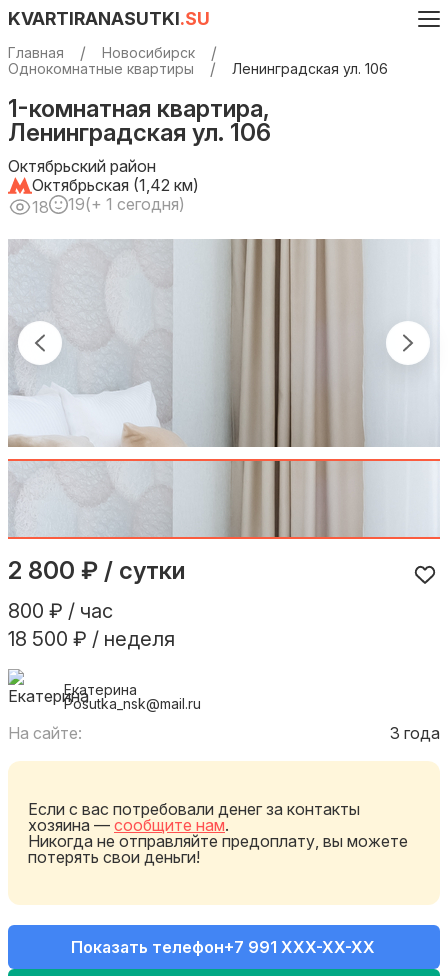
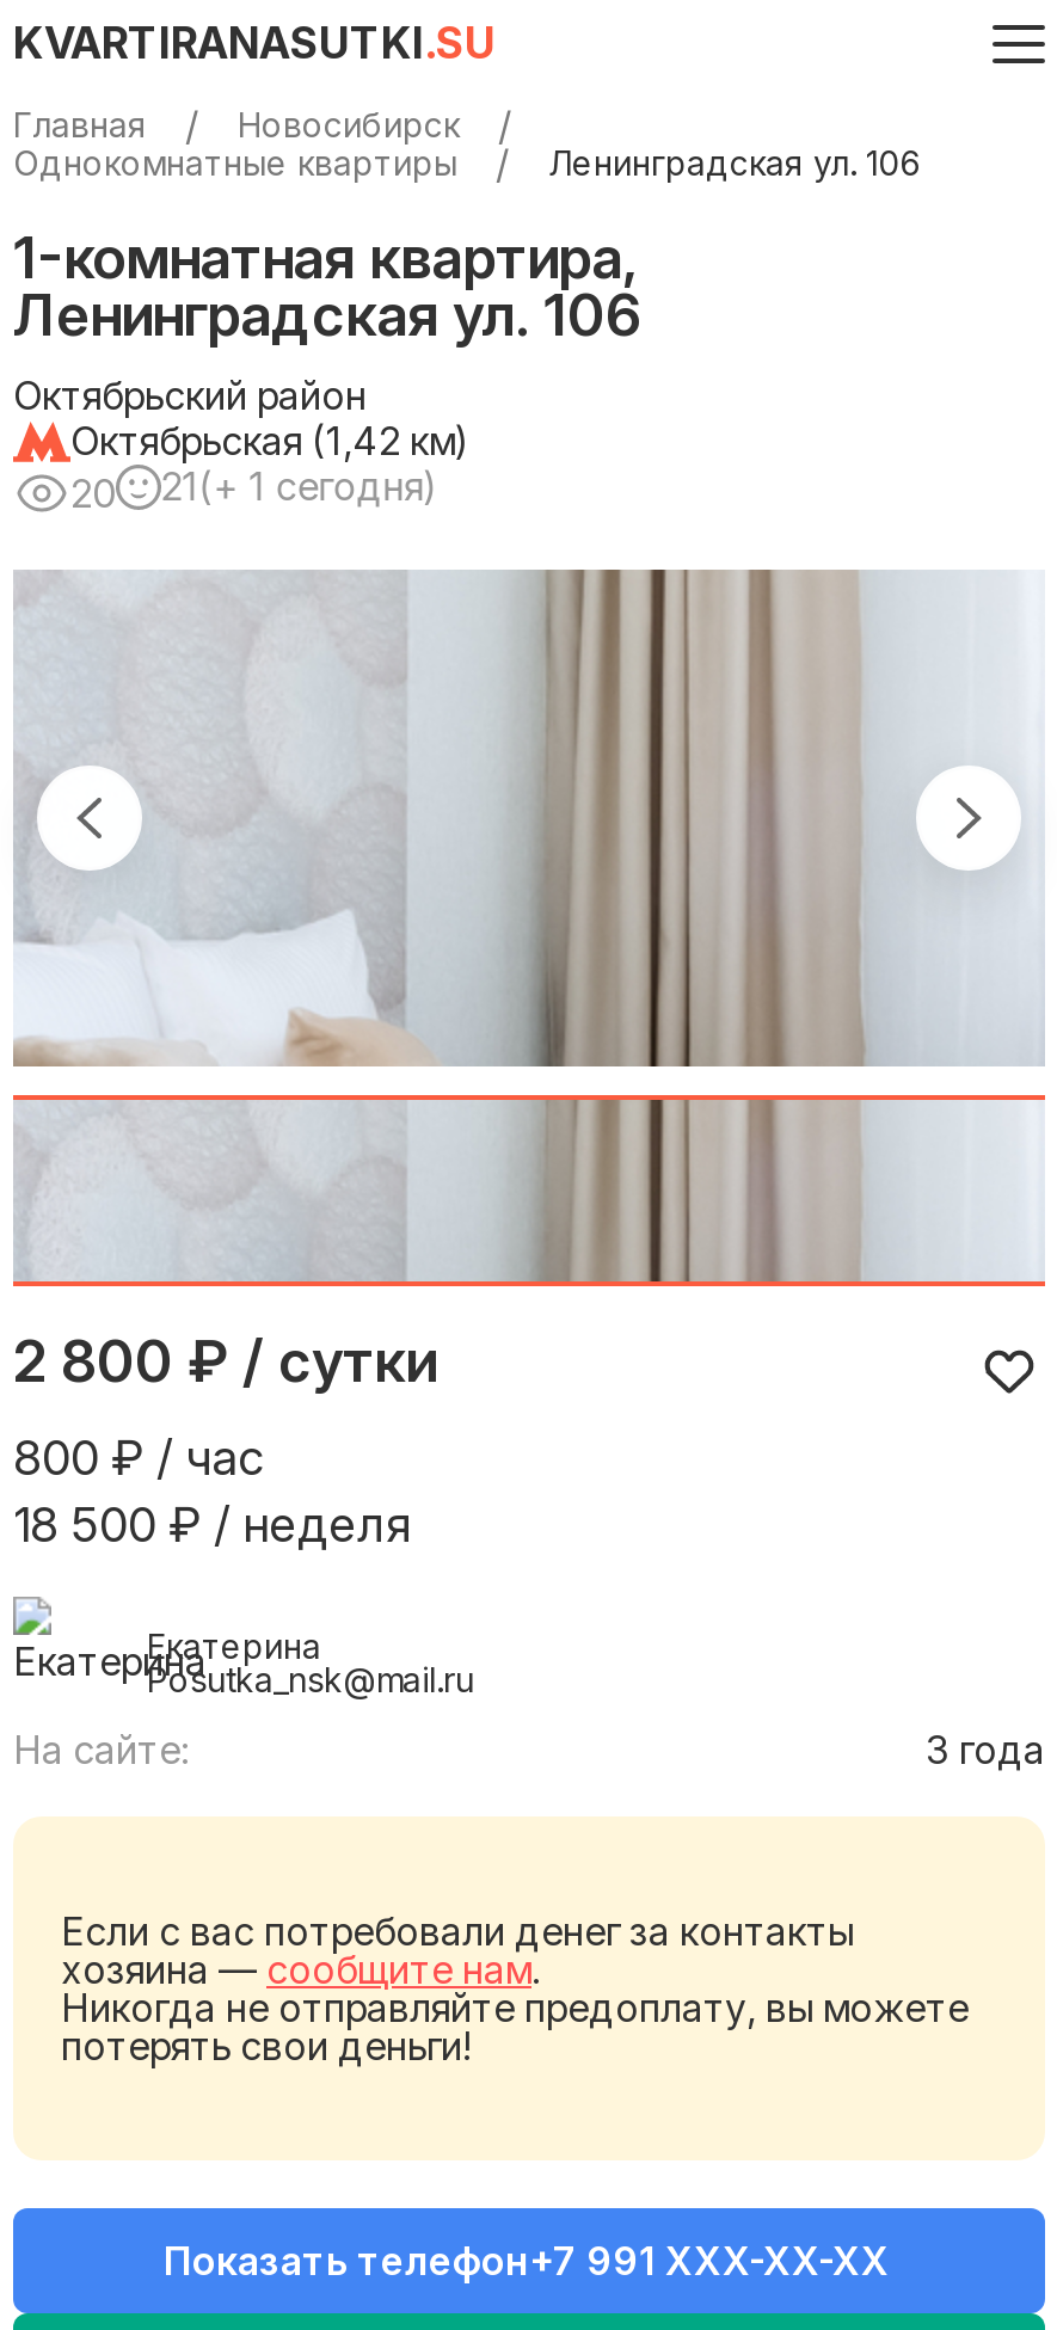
[32,197,49,217] 18 -> [70,469,116,517] 20
[68,194,185,214] 19 (+ 1 сегодня) -> [161,463,438,511] 21 (+ 1 сегодня)

